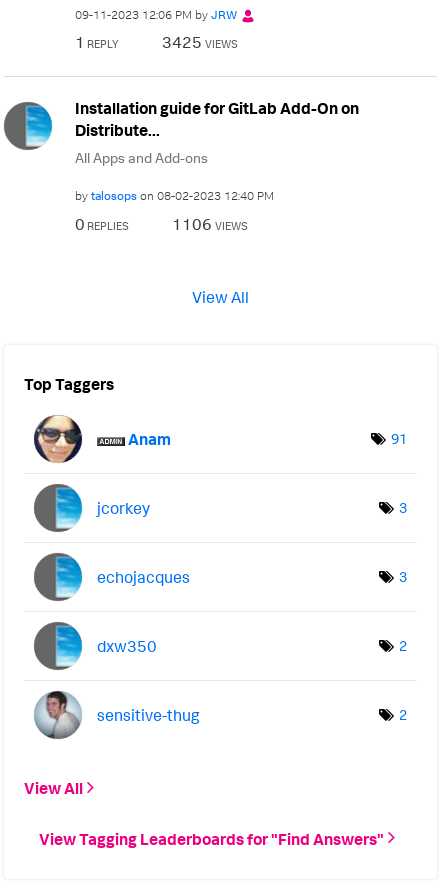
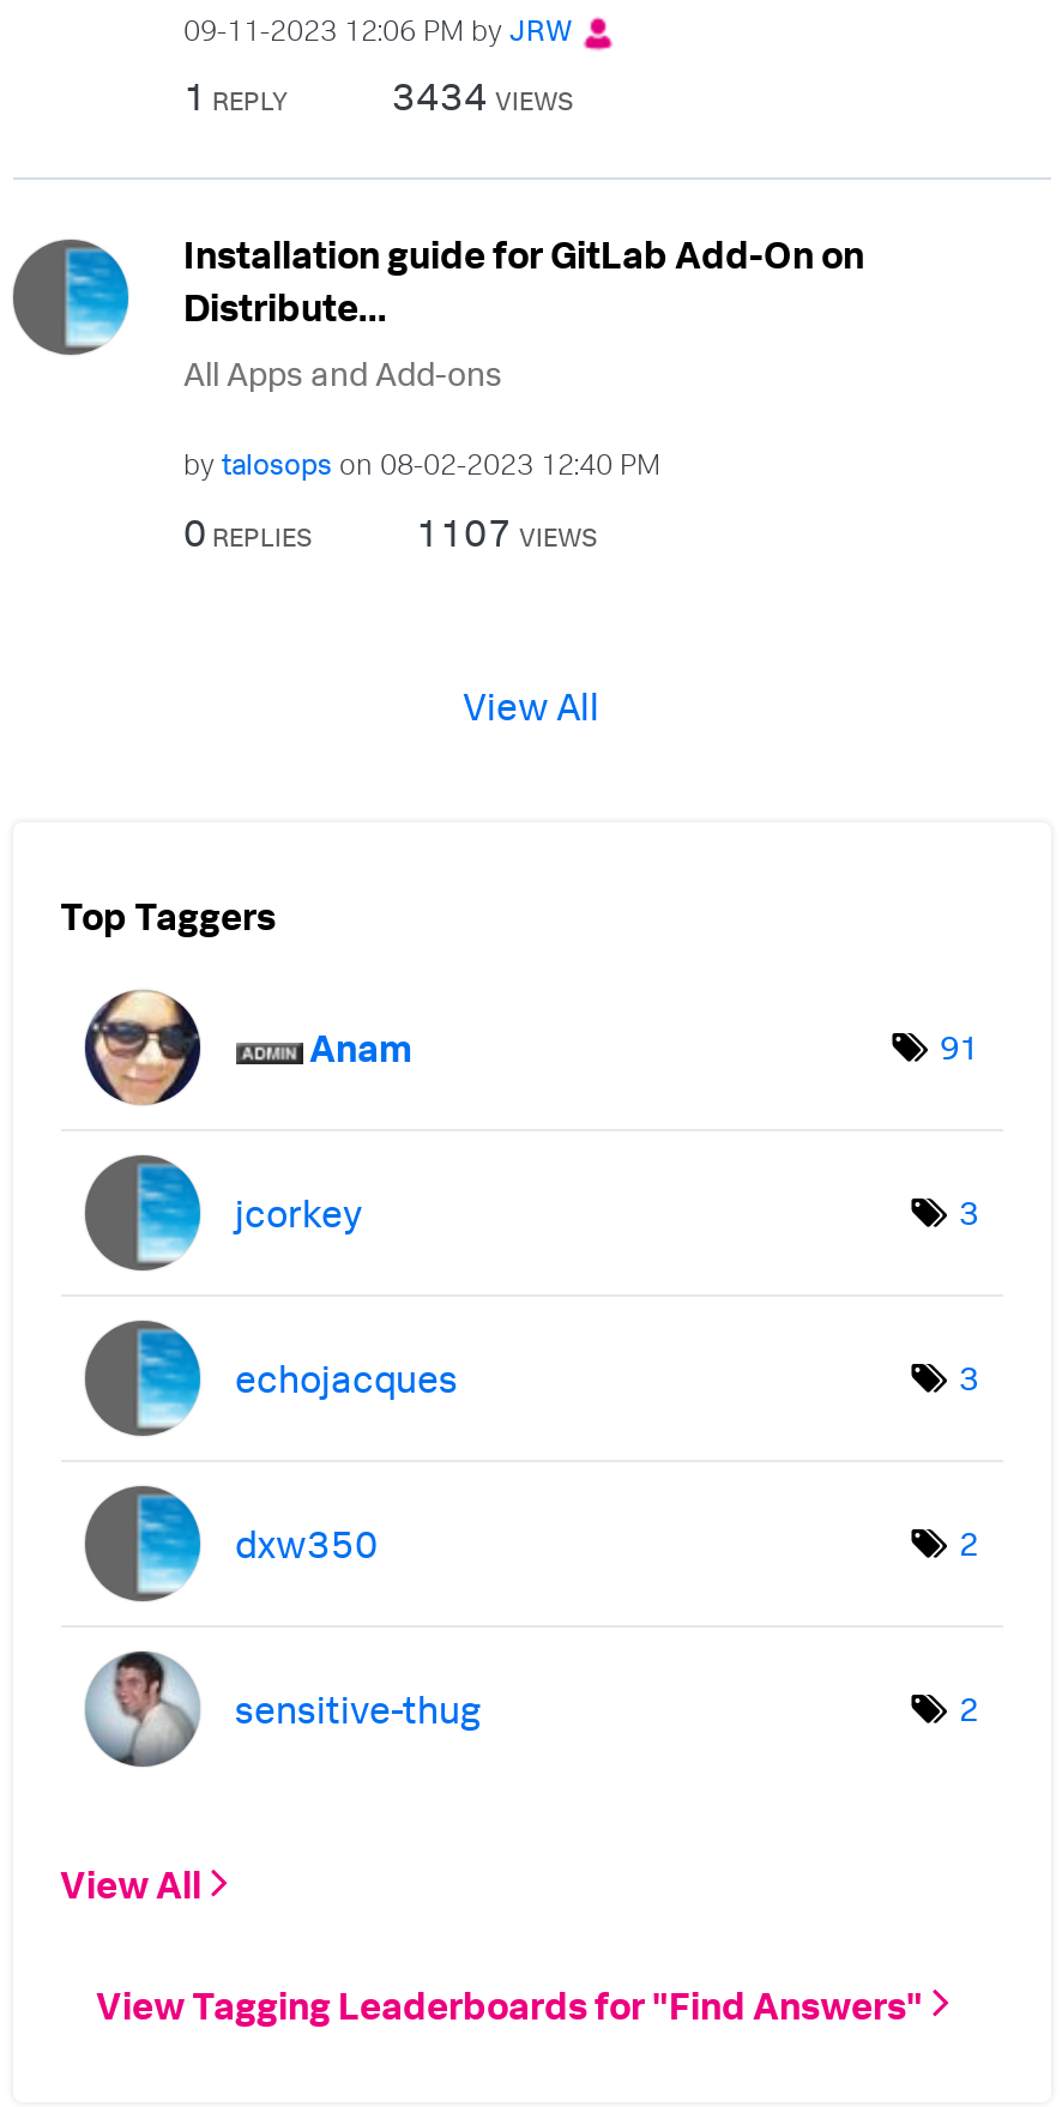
[162,32,238,52] 3425 VIEWS -> [392,72,574,120] 3434 VIEWS
[172,213,248,233] 1106 VIEWS -> [416,507,598,555] 1107 VIEWS

